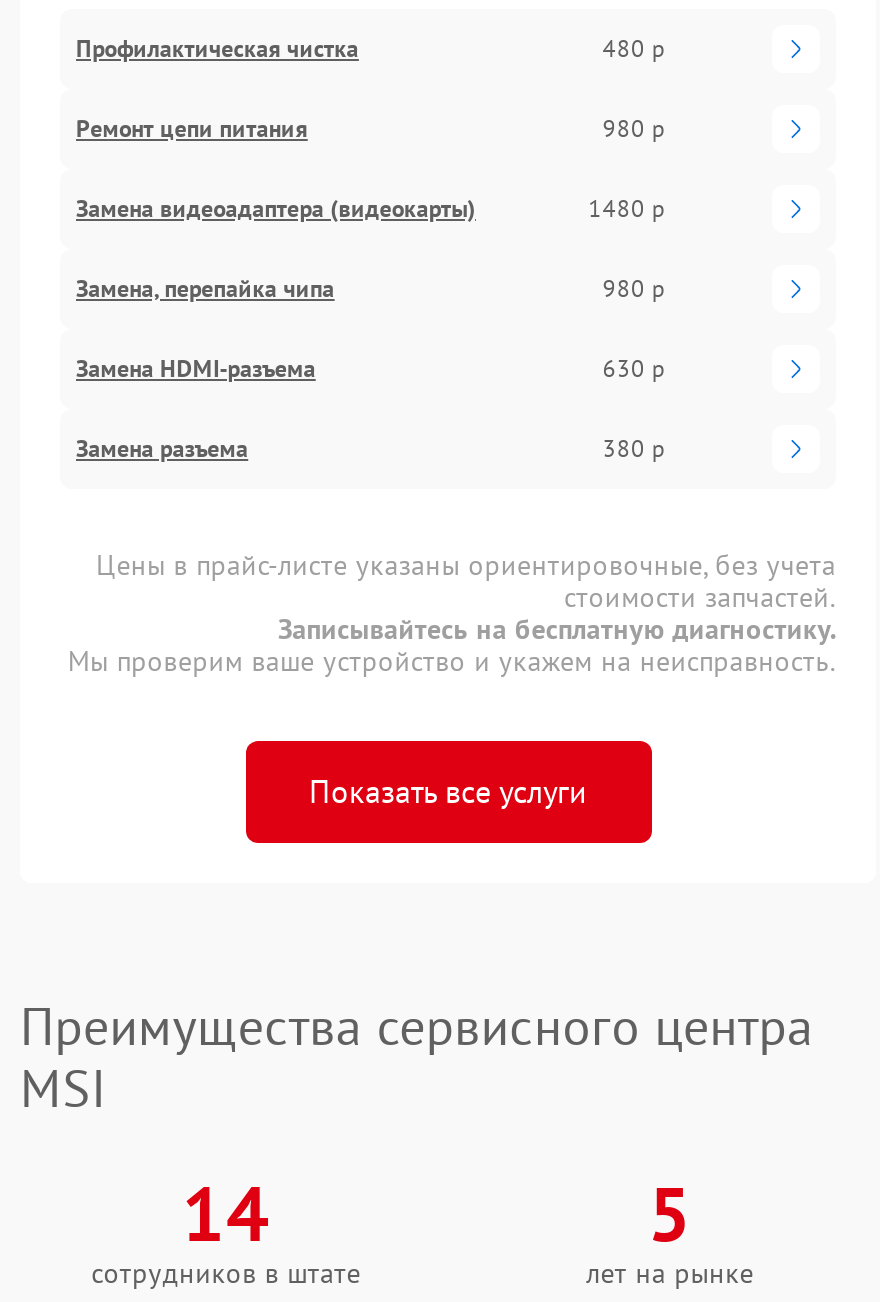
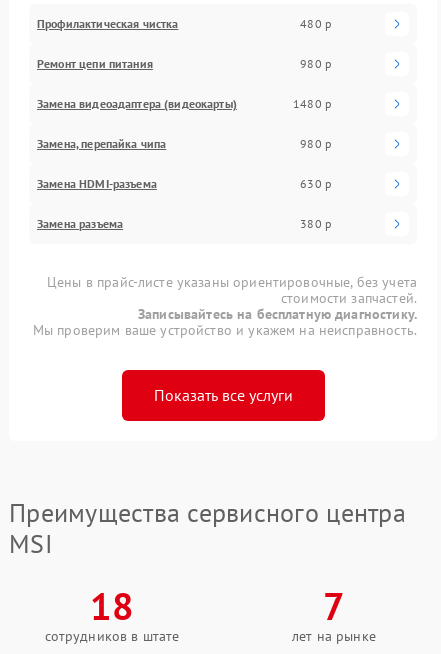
[182,1163,270,1261] 14 -> [90,581,134,630] 18
[648,1163,692,1261] 5 -> [323,581,345,630] 7

